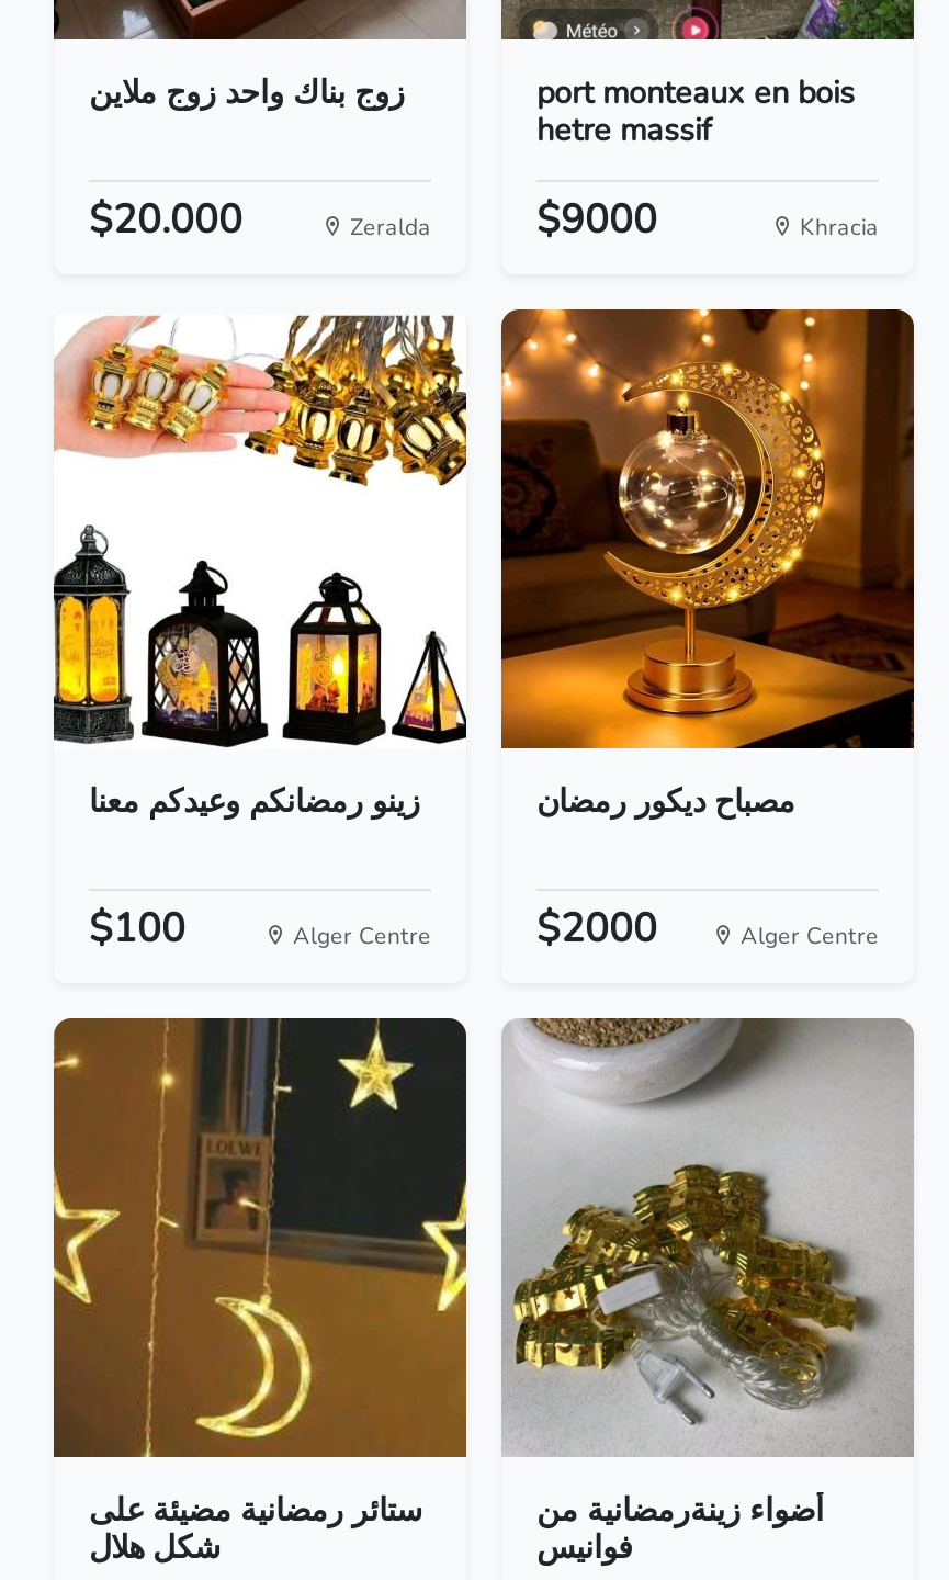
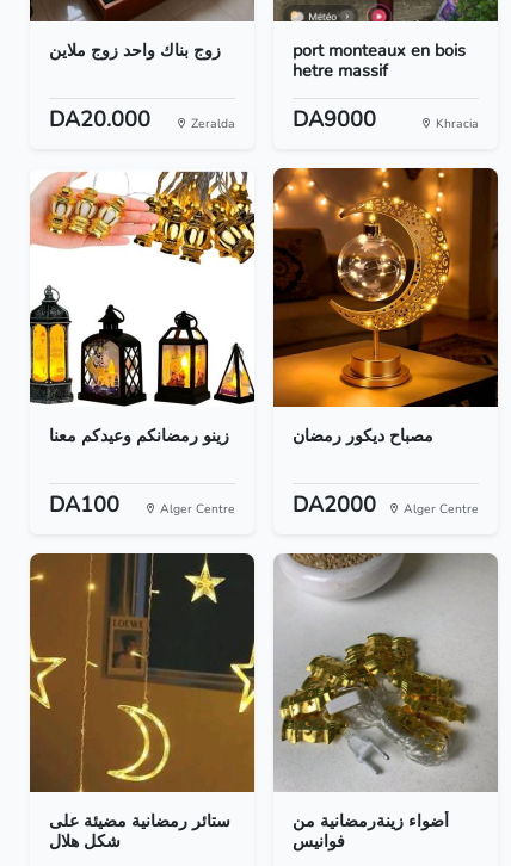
[89,194,242,246] $20.000 -> [49,105,150,134] DA20.000
[536,194,657,246] $9000 -> [293,105,376,134] DA9000
[89,902,185,955] $100 -> [49,490,119,519] DA100
[536,902,657,955] $2000 -> [293,490,376,519] DA2000

